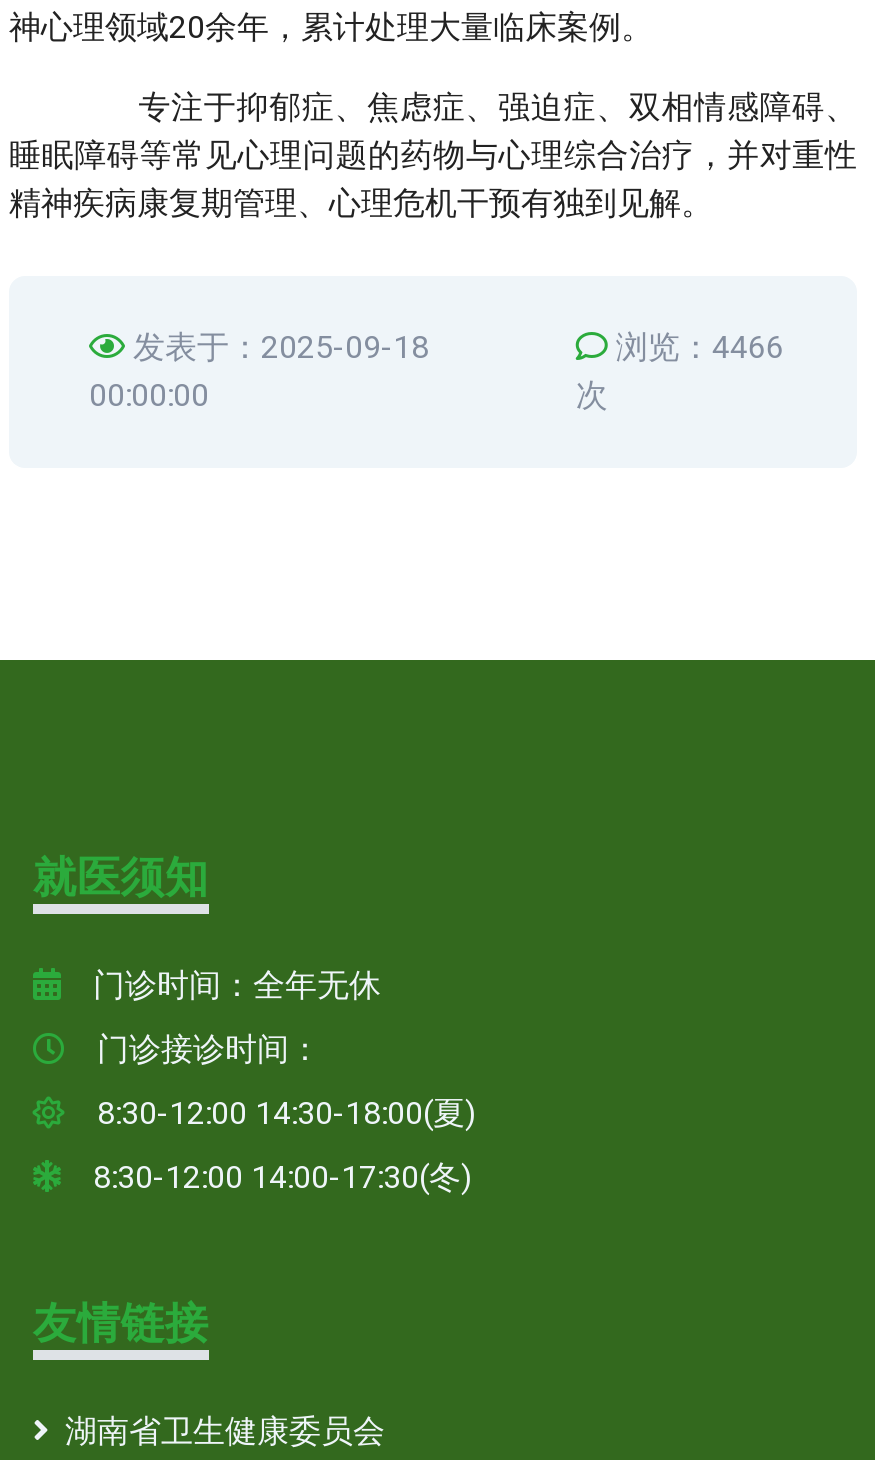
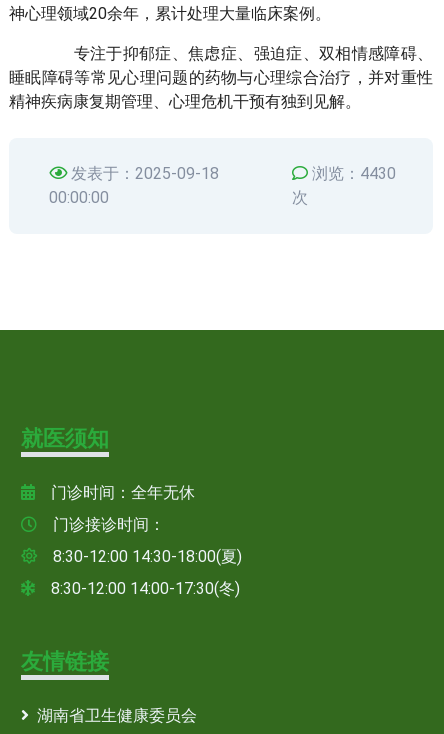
[616,328,784,366] 浏览：4466 -> [312,164,396,183] 浏览：4430

